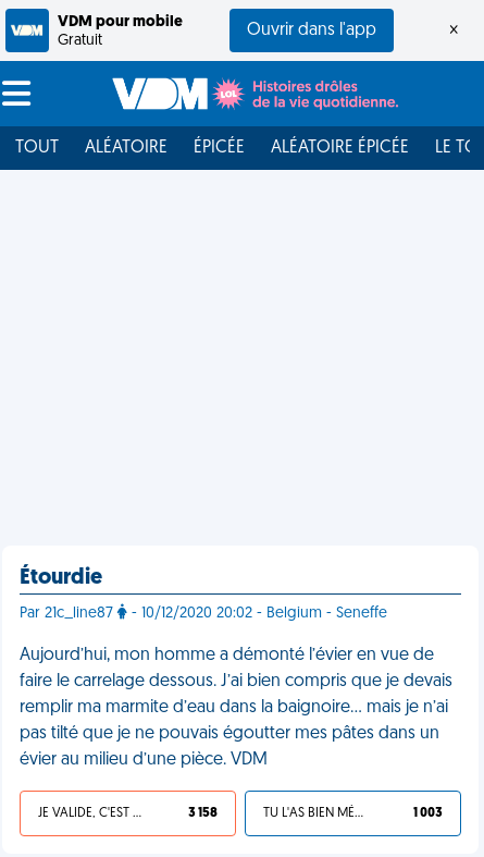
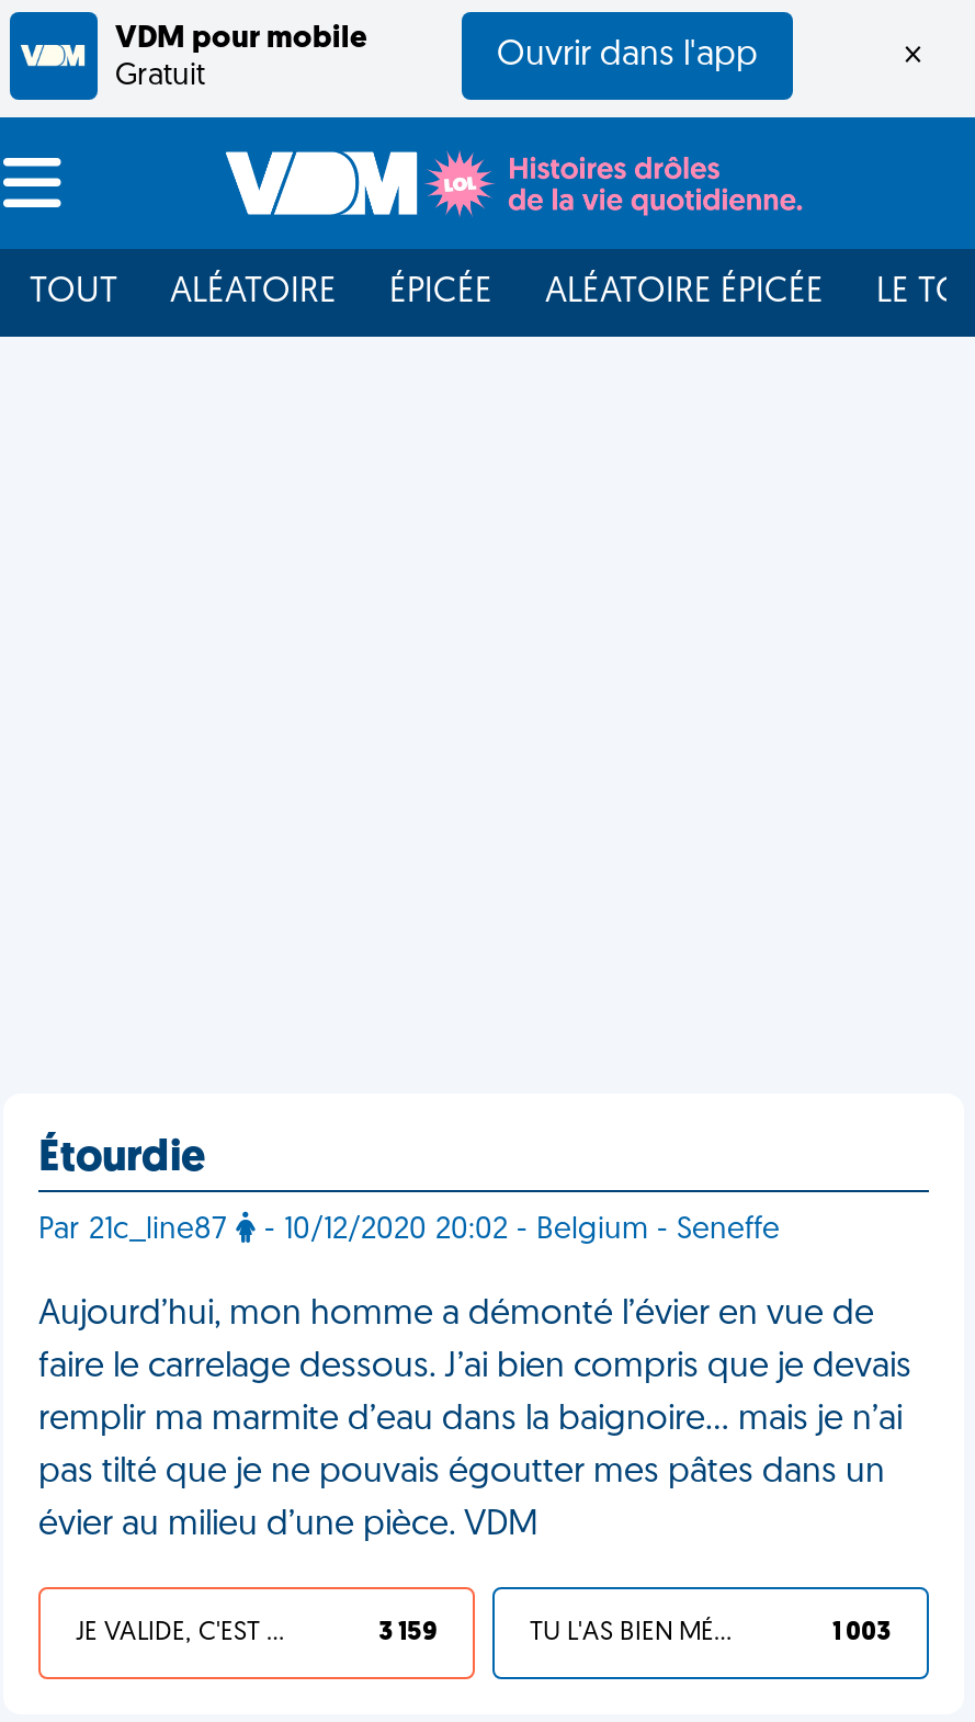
[188,807,218,820] 3 158 -> [378,1620,438,1646] 3 159

